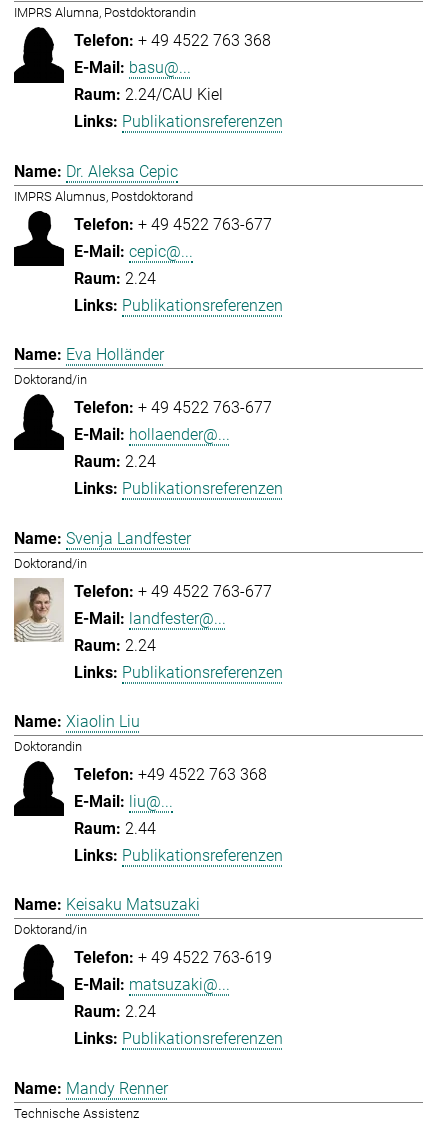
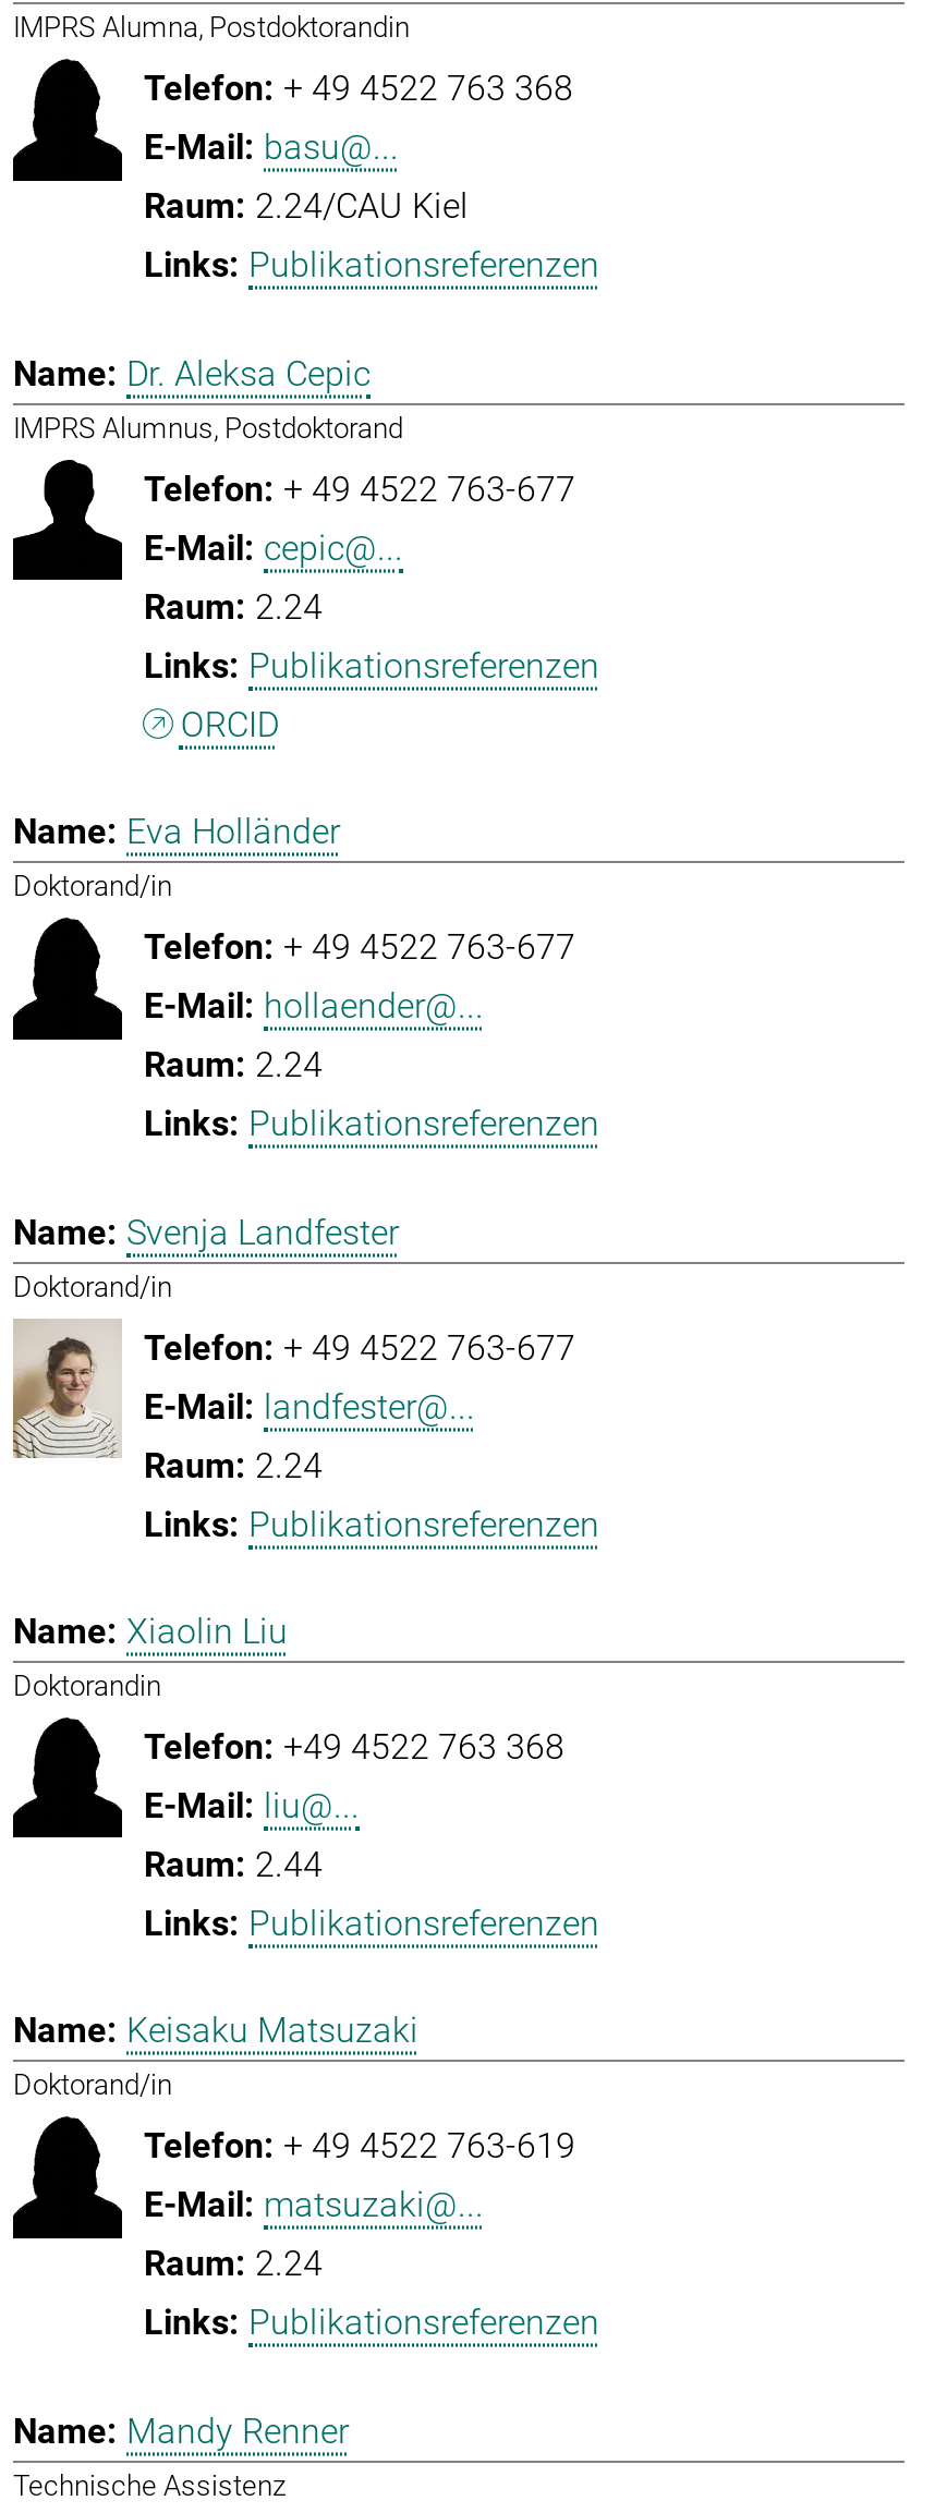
none -> [181,704,279,745] ORCID

